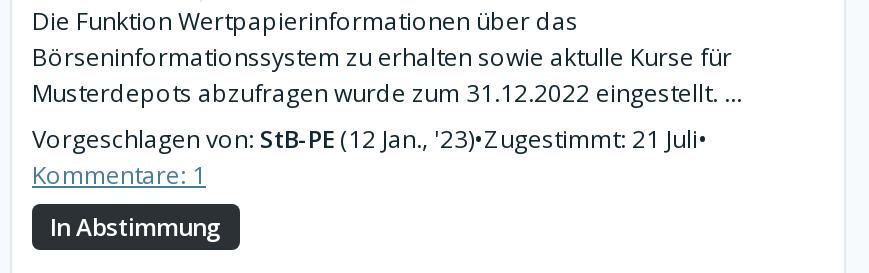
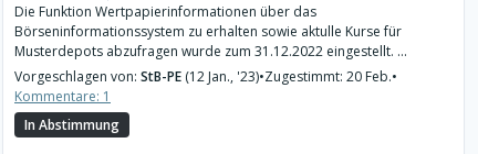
[32,122,708,156] Vorgeschlagen von: StB-PE (12 Jan., '23)•Zugestimmt: 21 Juli• -> [14,67,397,86] Vorgeschlagen von: StB-PE (12 Jan., '23)•Zugestimmt: 20 Feb.•

